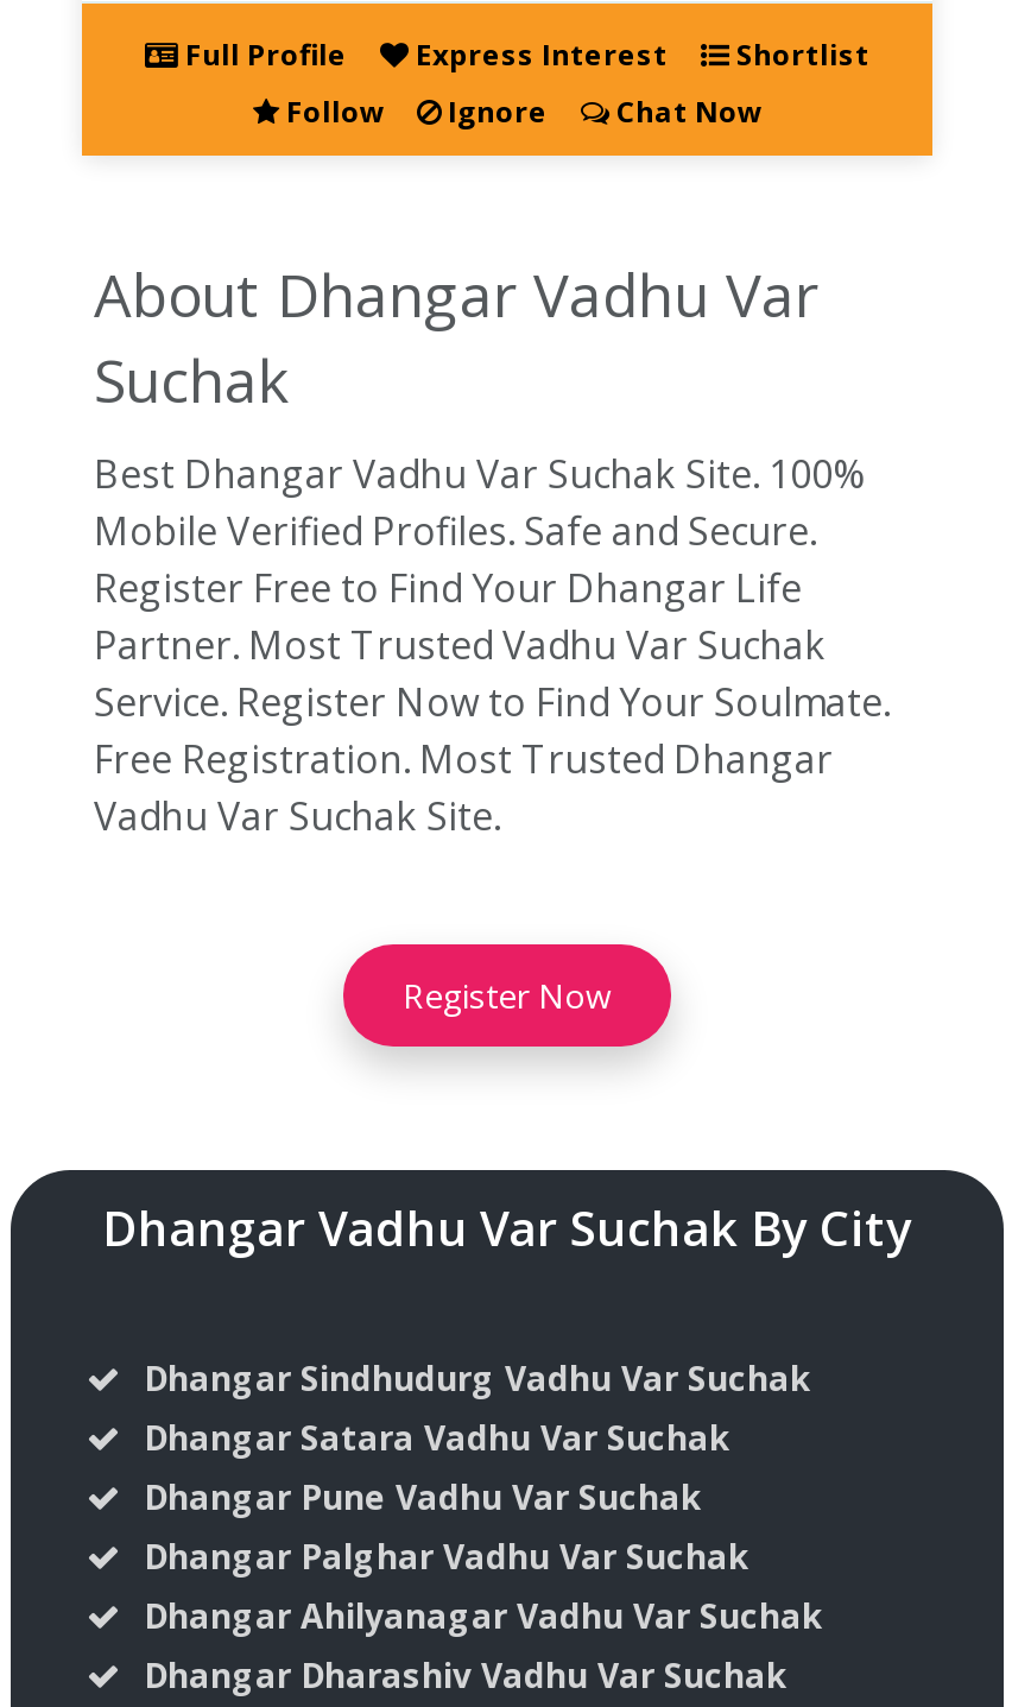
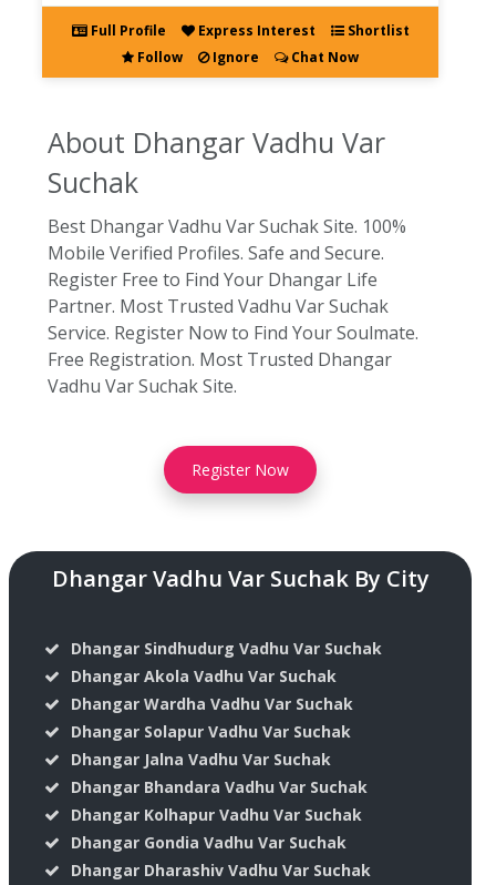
[144,1415,823,1638] Dhangar Satara Vadhu Var Suchak | Dhangar Pune Vadhu Var Suchak | Dhangar Palghar Vadhu Var Suchak | Dhangar Ahilyanagar Vadhu Var Suchak -> [71,665,368,853] Dhangar Akola Vadhu Var Suchak | Dhangar Wardha Vadhu Var Suchak | Dhangar Solapur Vadhu Var Suchak | Dhangar Jalna Vadhu Var Suchak | Dhangar Bhandara Vadhu Var Suchak | Dhangar Kolhapur Vadhu Var Suchak | Dhangar Gondia Vadhu Var Suchak

